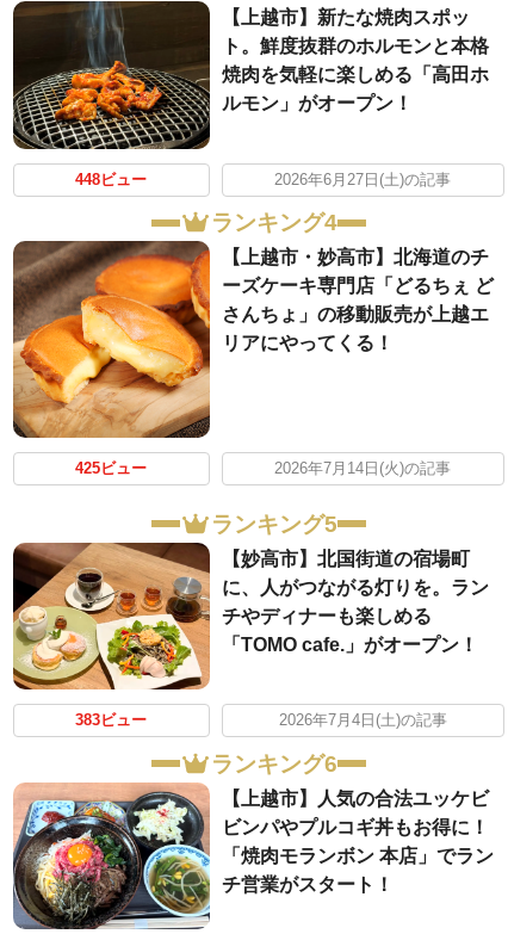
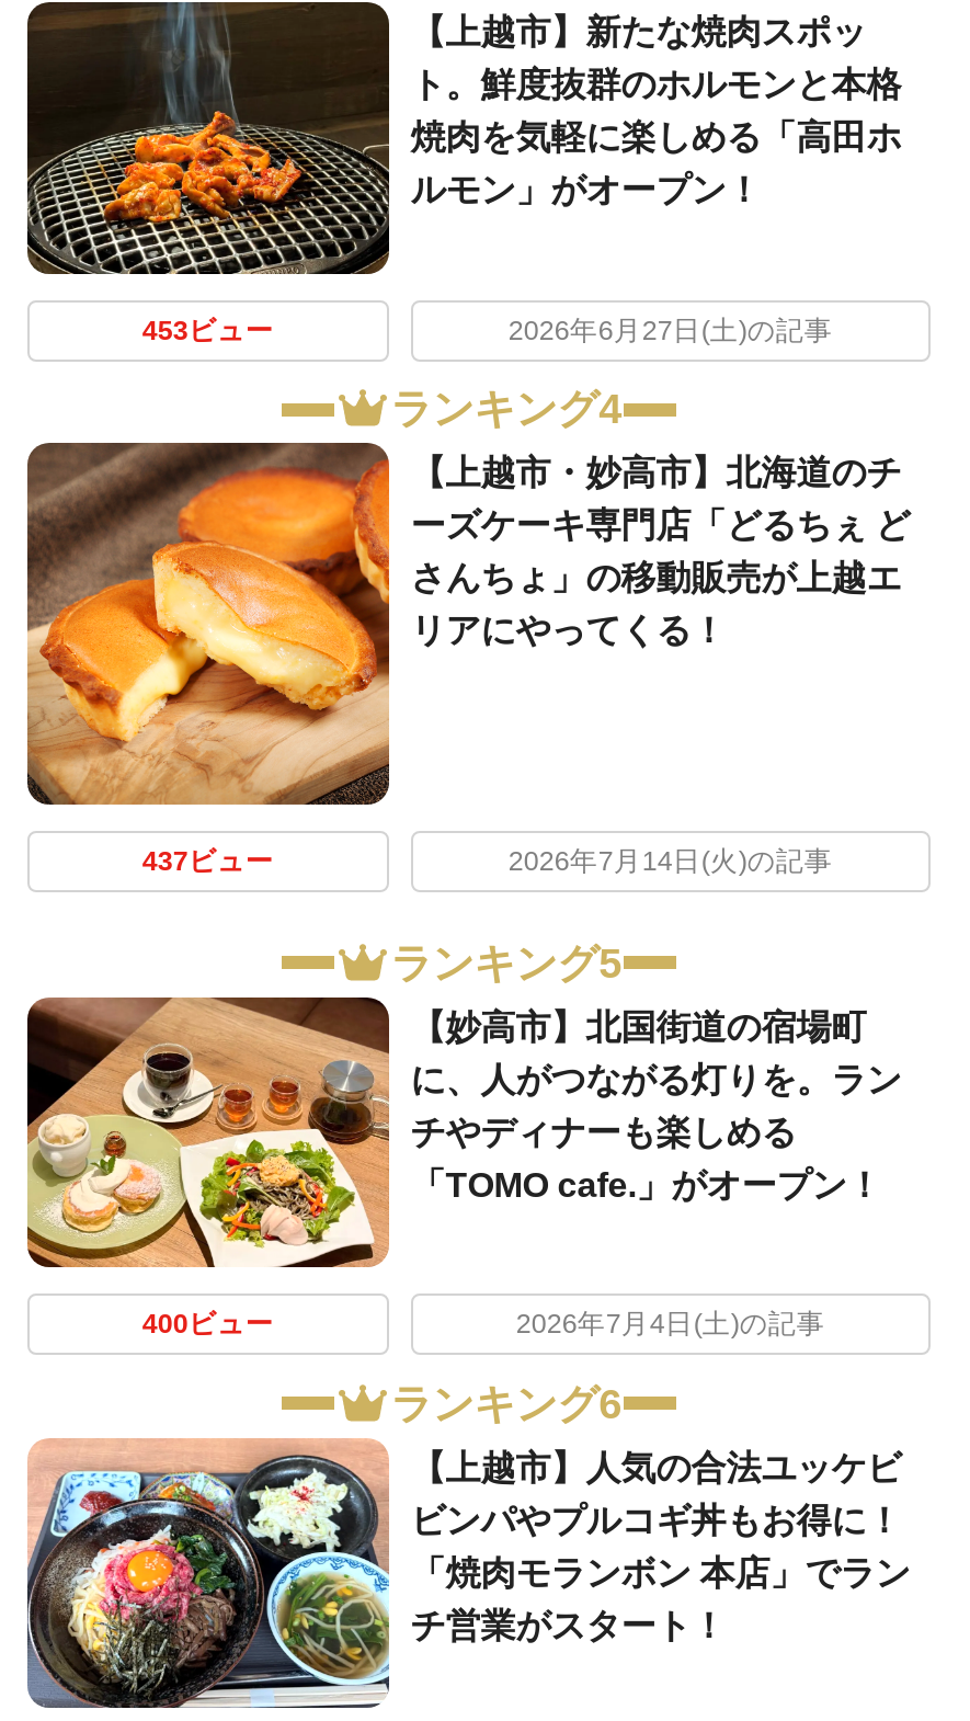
[75,172,147,188] 448ビュー -> [142,315,274,346] 453ビュー
[75,461,147,477] 425ビュー -> [142,847,274,878] 437ビュー
[75,713,147,729] 383ビュー -> [142,1310,274,1340] 400ビュー

